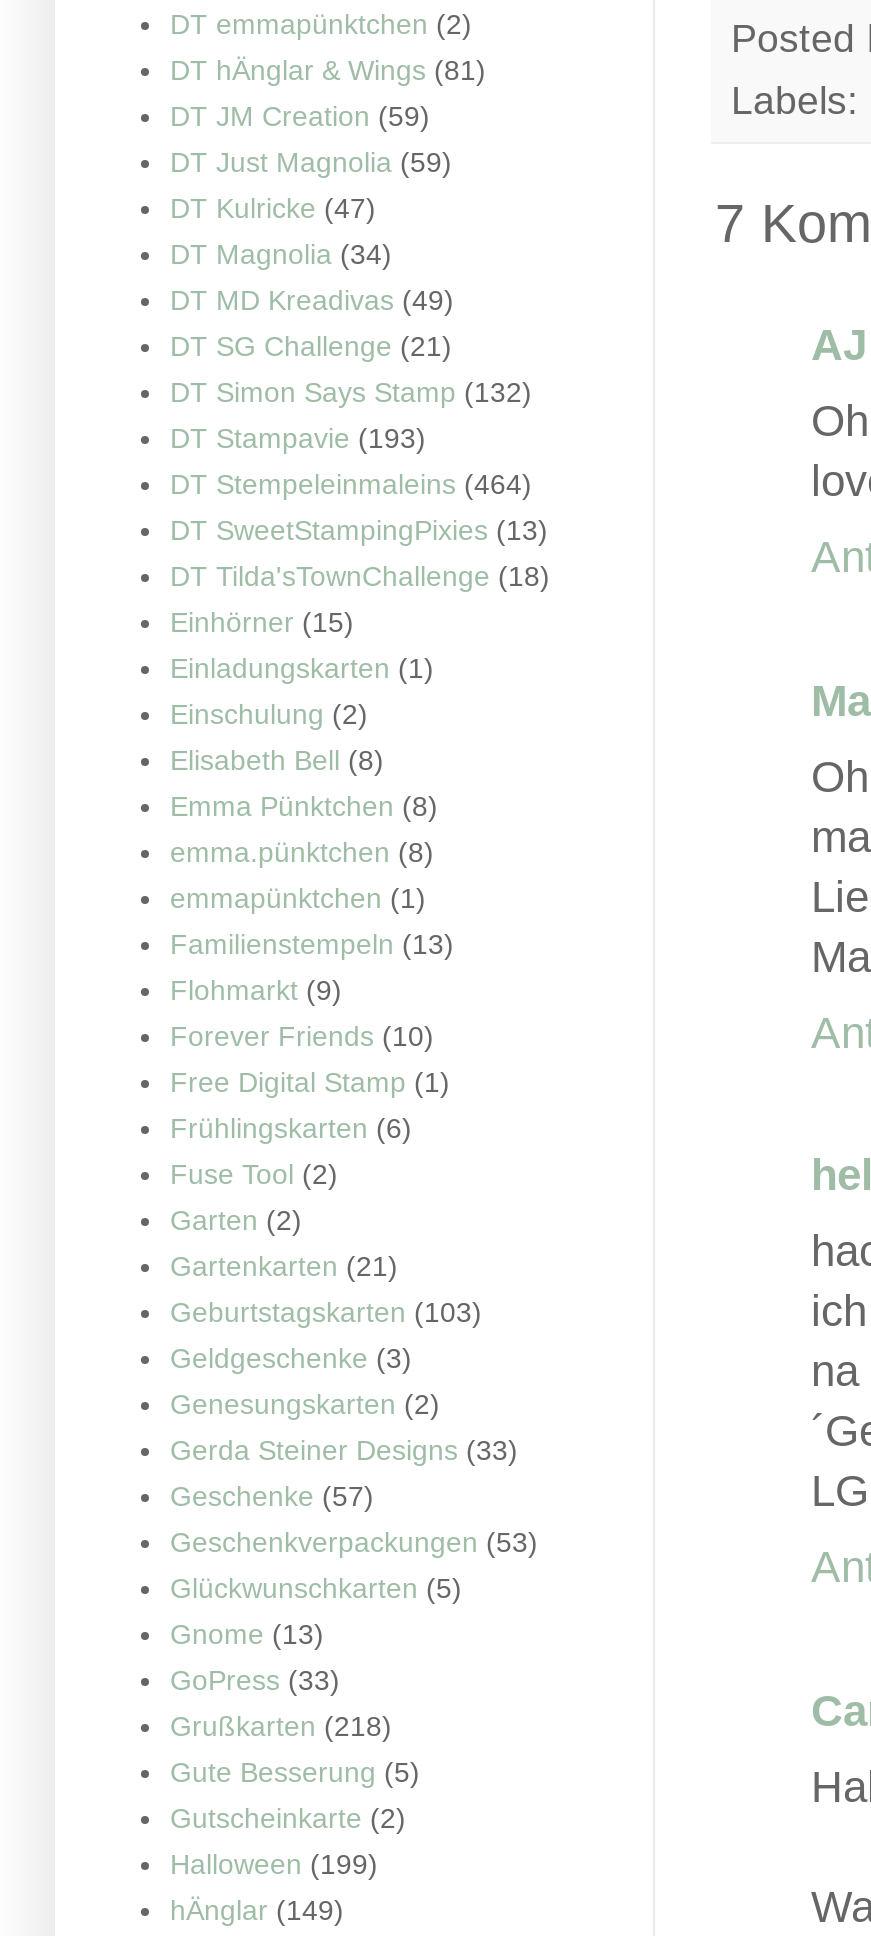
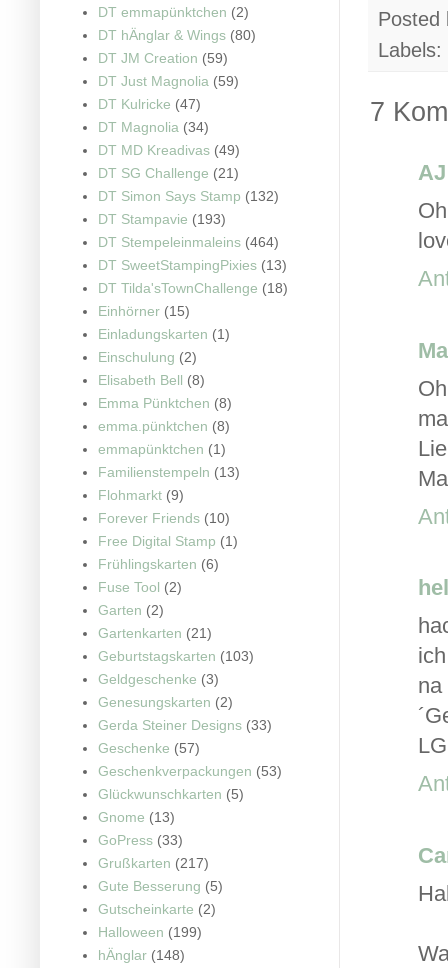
[170,54,486,86] DT hÄnglar & Wings (81) -> [97,27,255,43] DT hÄnglar & Wings (80)
[170,1710,392,1742] Grußkarten (218) -> [97,855,208,871] Grußkarten (217)
[170,1894,344,1926] hÄnglar (149) -> [97,947,184,963] hÄnglar (148)

